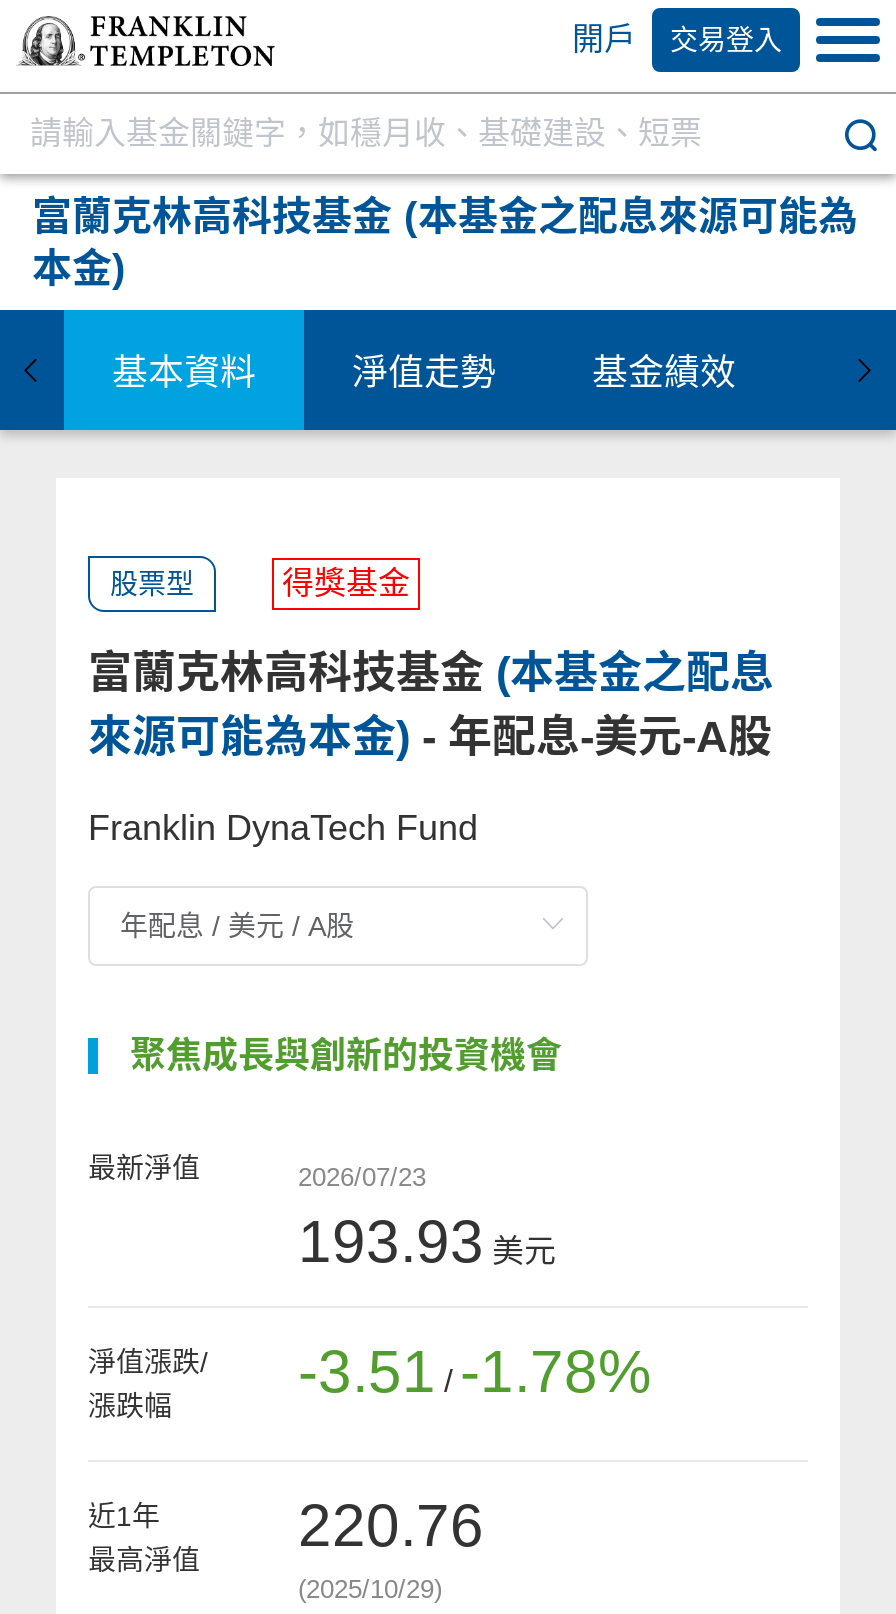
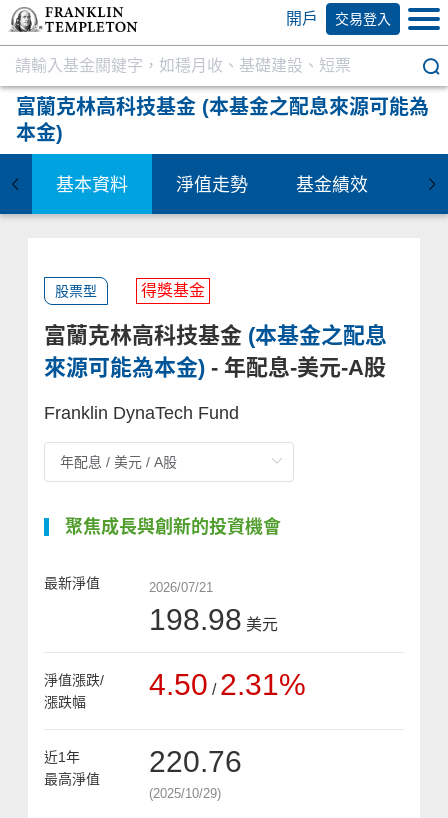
[298,1162,426,1192] 2026/07/23 -> [149,580,213,595] 2026/07/21
[298,1208,556,1274] 193.93 美元 -> [149,603,278,636] 198.98 美元
[298,1338,652,1404] -3.51 / -1.78% -> [149,668,306,701] 4.50 / 2.31%

